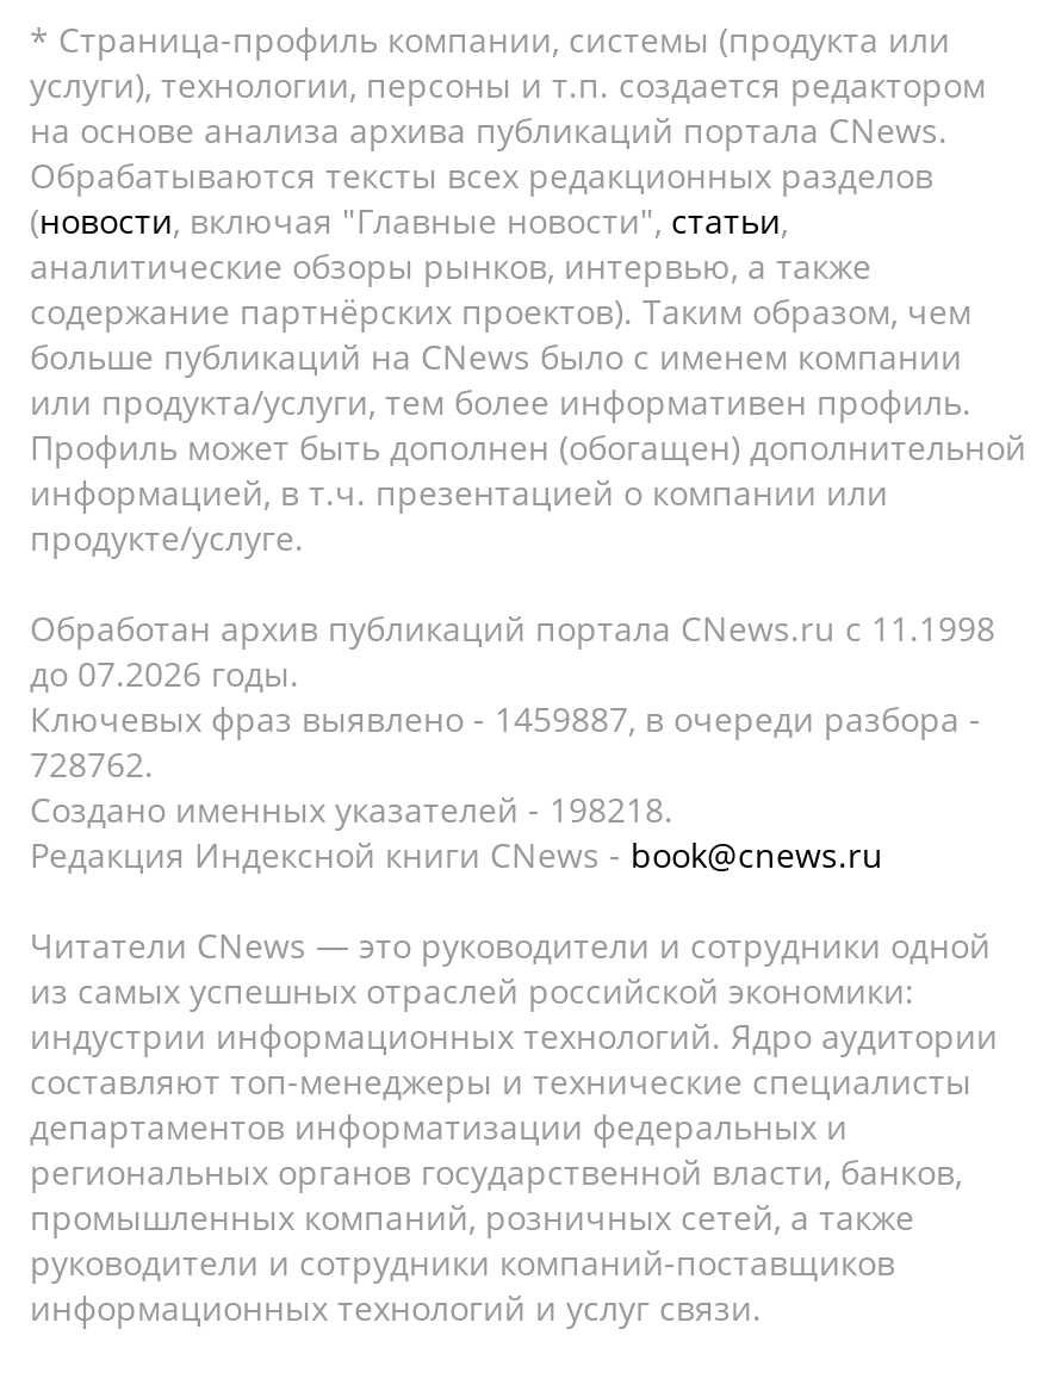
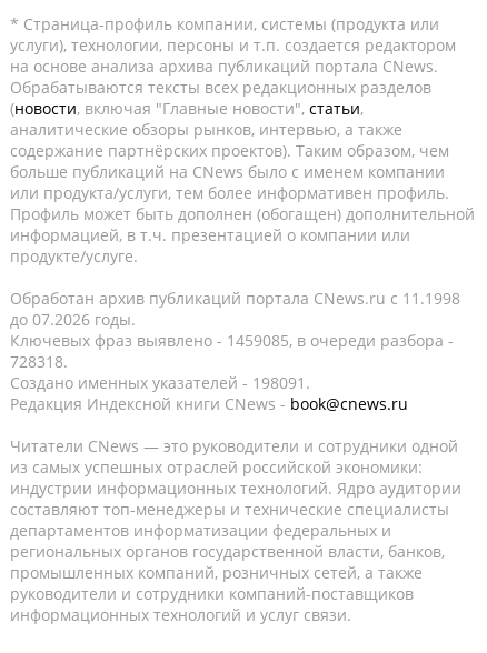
[30,696,981,741] Ключевых фраз выявлено - 1459887, в очереди разбора - -> [10,330,454,351] Ключевых фраз выявлено - 1459085, в очереди разбора -
[30,741,154,787] 728762. -> [10,351,68,372] 728318.
[30,787,673,832] Создано именных указателей - 198218. -> [10,372,310,393] Создано именных указателей - 198091.

